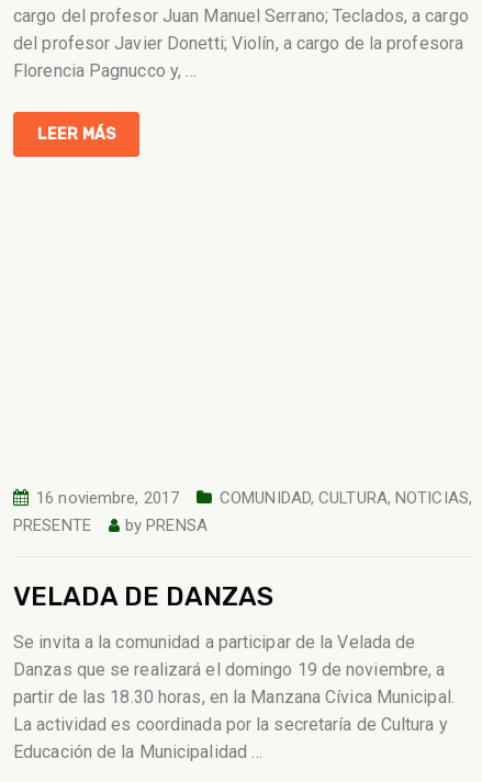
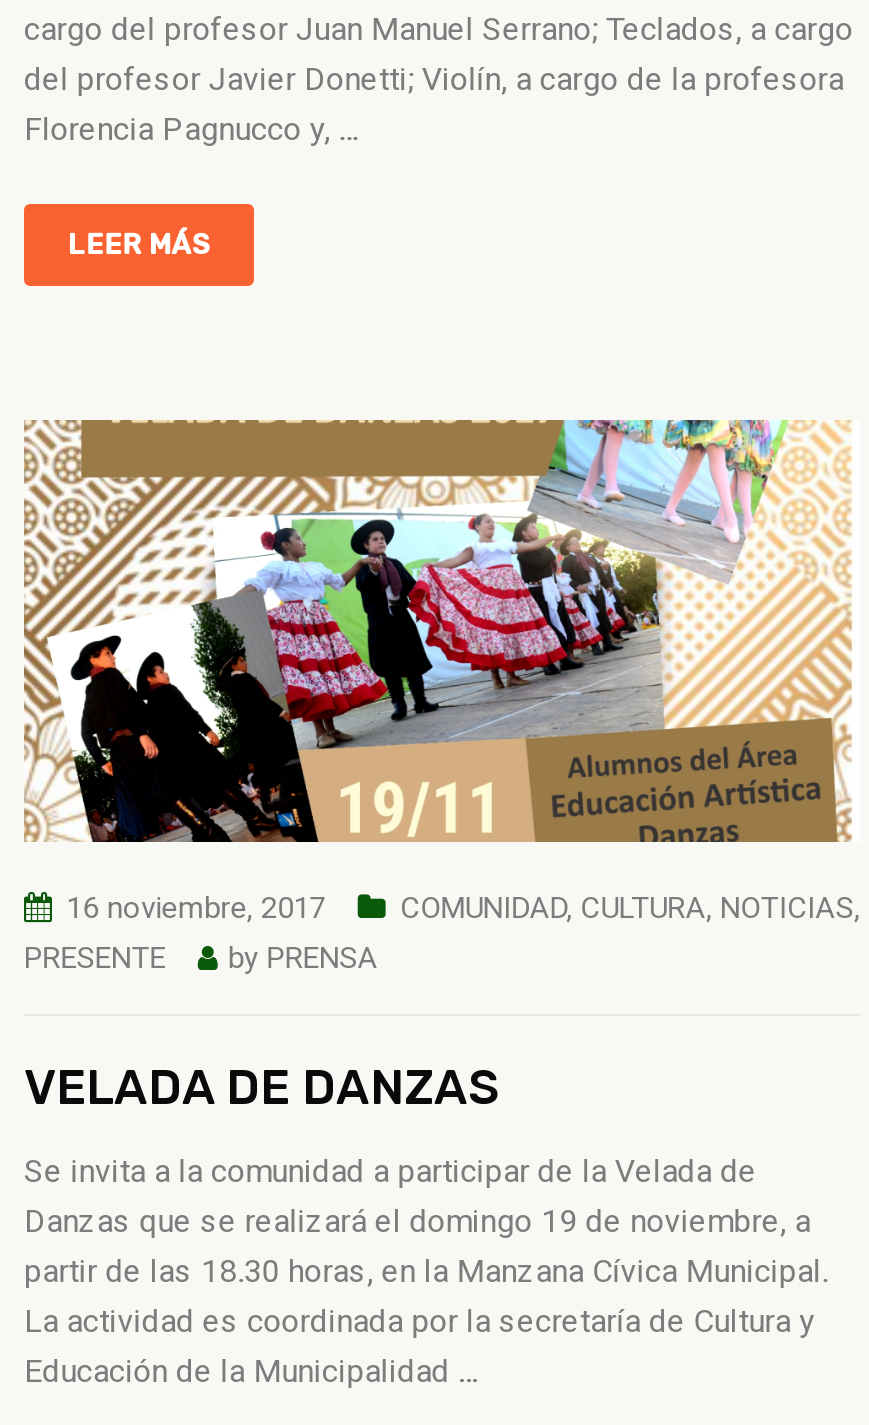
none -> [22,418,852,844] [image]

